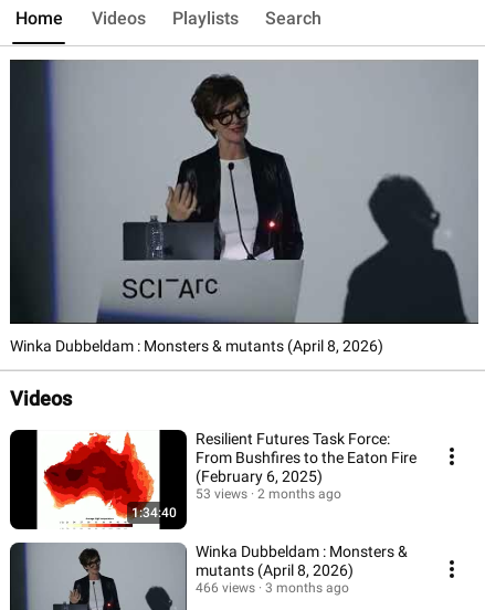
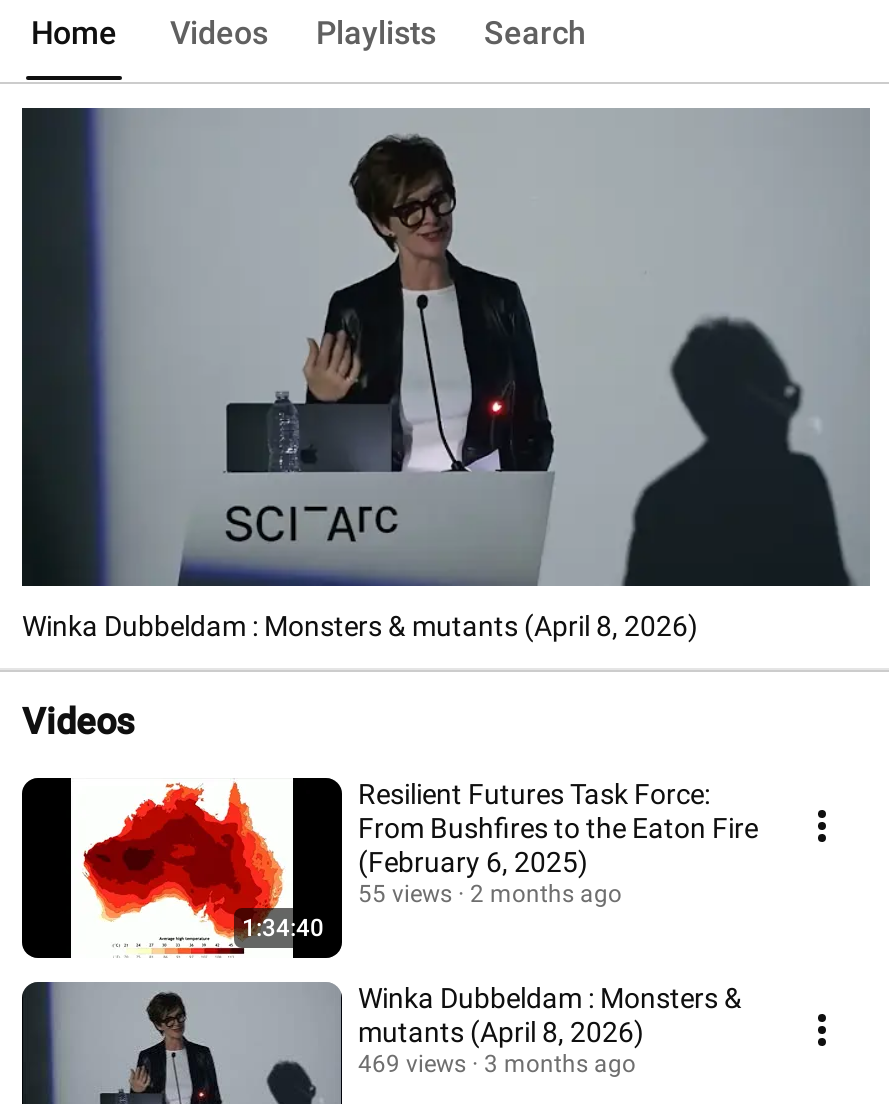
[196,486,341,501] 53 views 2 months ago -> [358,879,622,907] 55 views 2 months ago
[196,580,349,595] 466 views 3 months ago -> [358,1049,636,1077] 469 views 3 months ago

